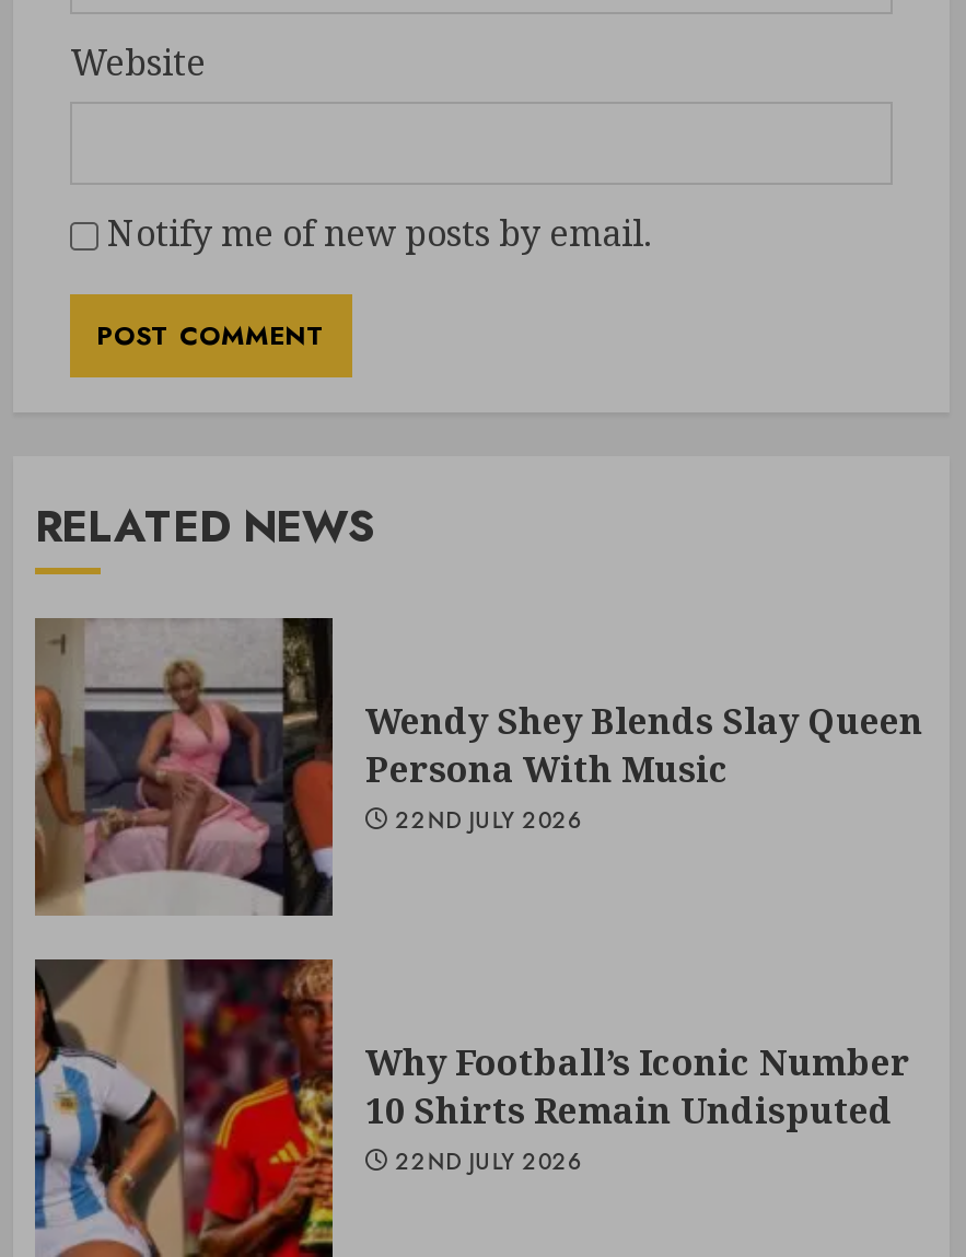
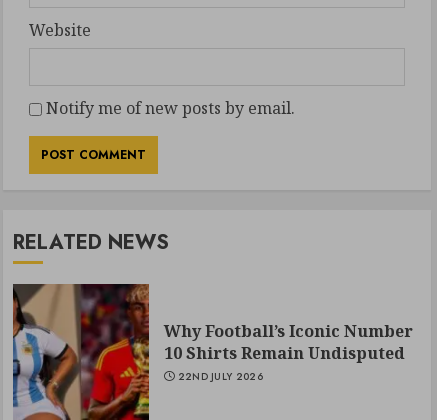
[33,616,923,918] [image] | Wendy Shey Blends Slay Queen | Persona With Music | 22ND JULY 2026 -> none

